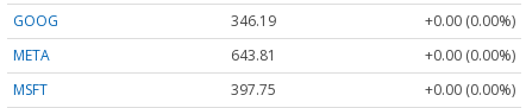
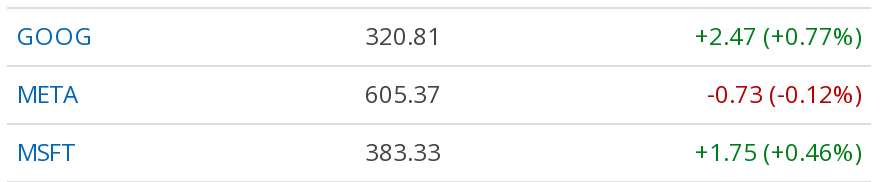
[231,11,276,31] 346.19 -> [365,18,441,52] 320.81
[425,11,515,31] +0.00 (0.00%) -> [695,18,861,52] +2.47 (+0.77%)
[231,45,276,66] 643.81 -> [365,76,441,110] 605.37
[425,45,515,66] +0.00 (0.00%) -> [707,76,861,110] -0.73 (-0.12%)
[231,80,276,100] 397.75 -> [365,134,441,168] 383.33
[425,80,515,100] +0.00 (0.00%) -> [695,134,861,168] +1.75 (+0.46%)

